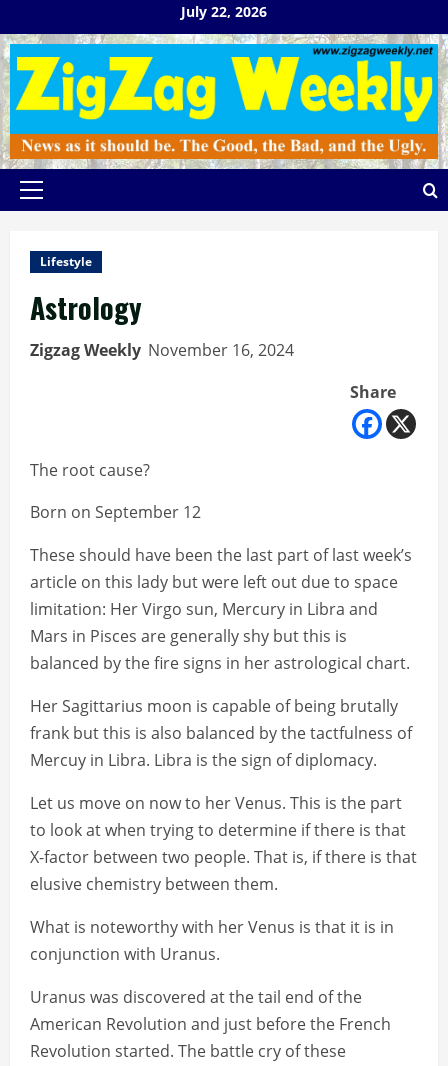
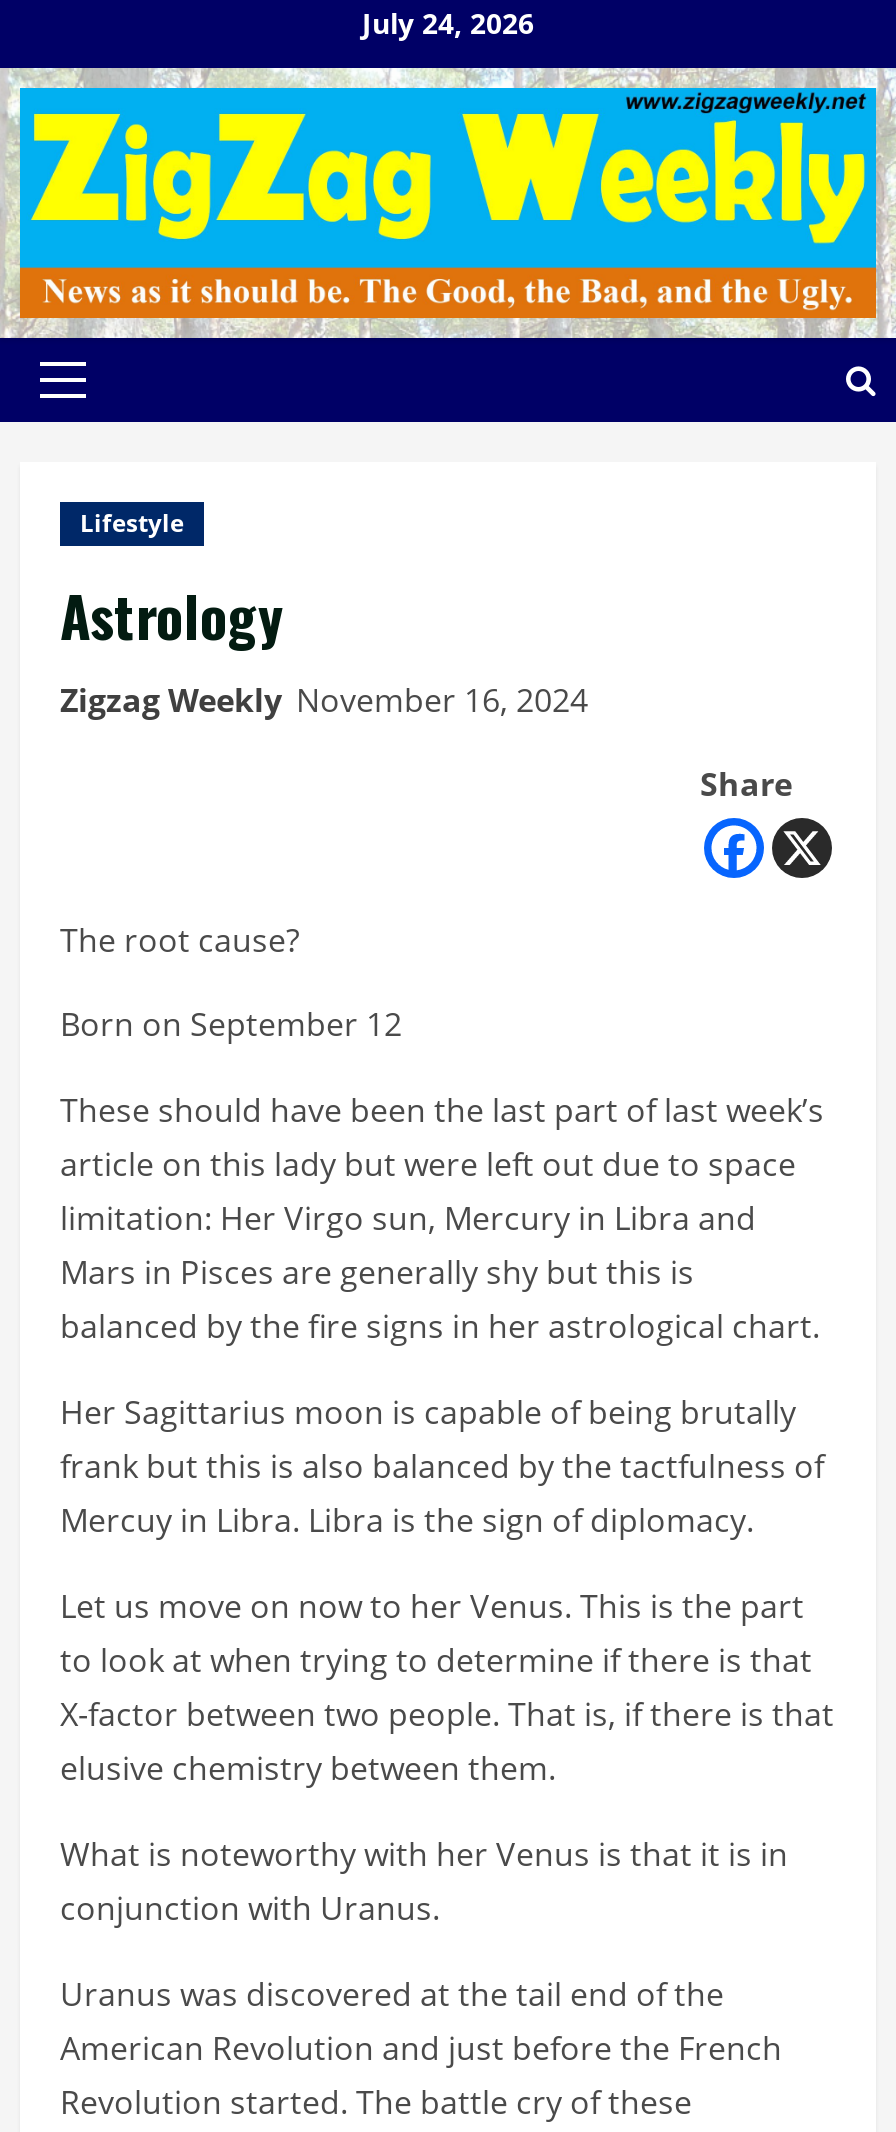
[181,2,267,21] July 22, 2026 -> [362,4,534,42] July 24, 2026

